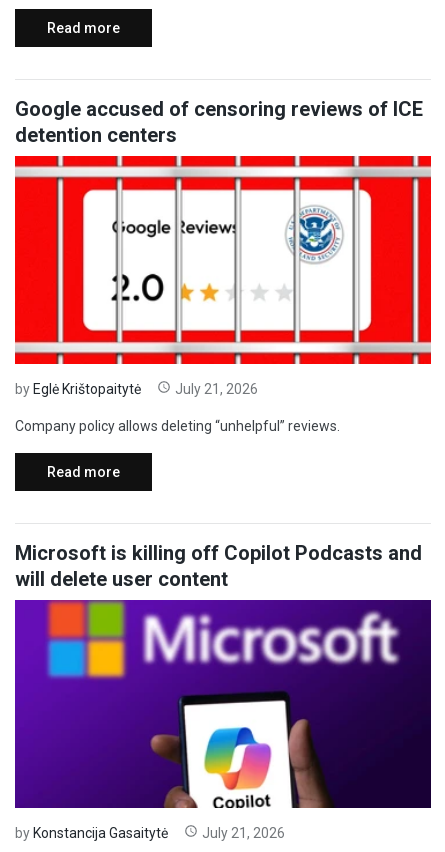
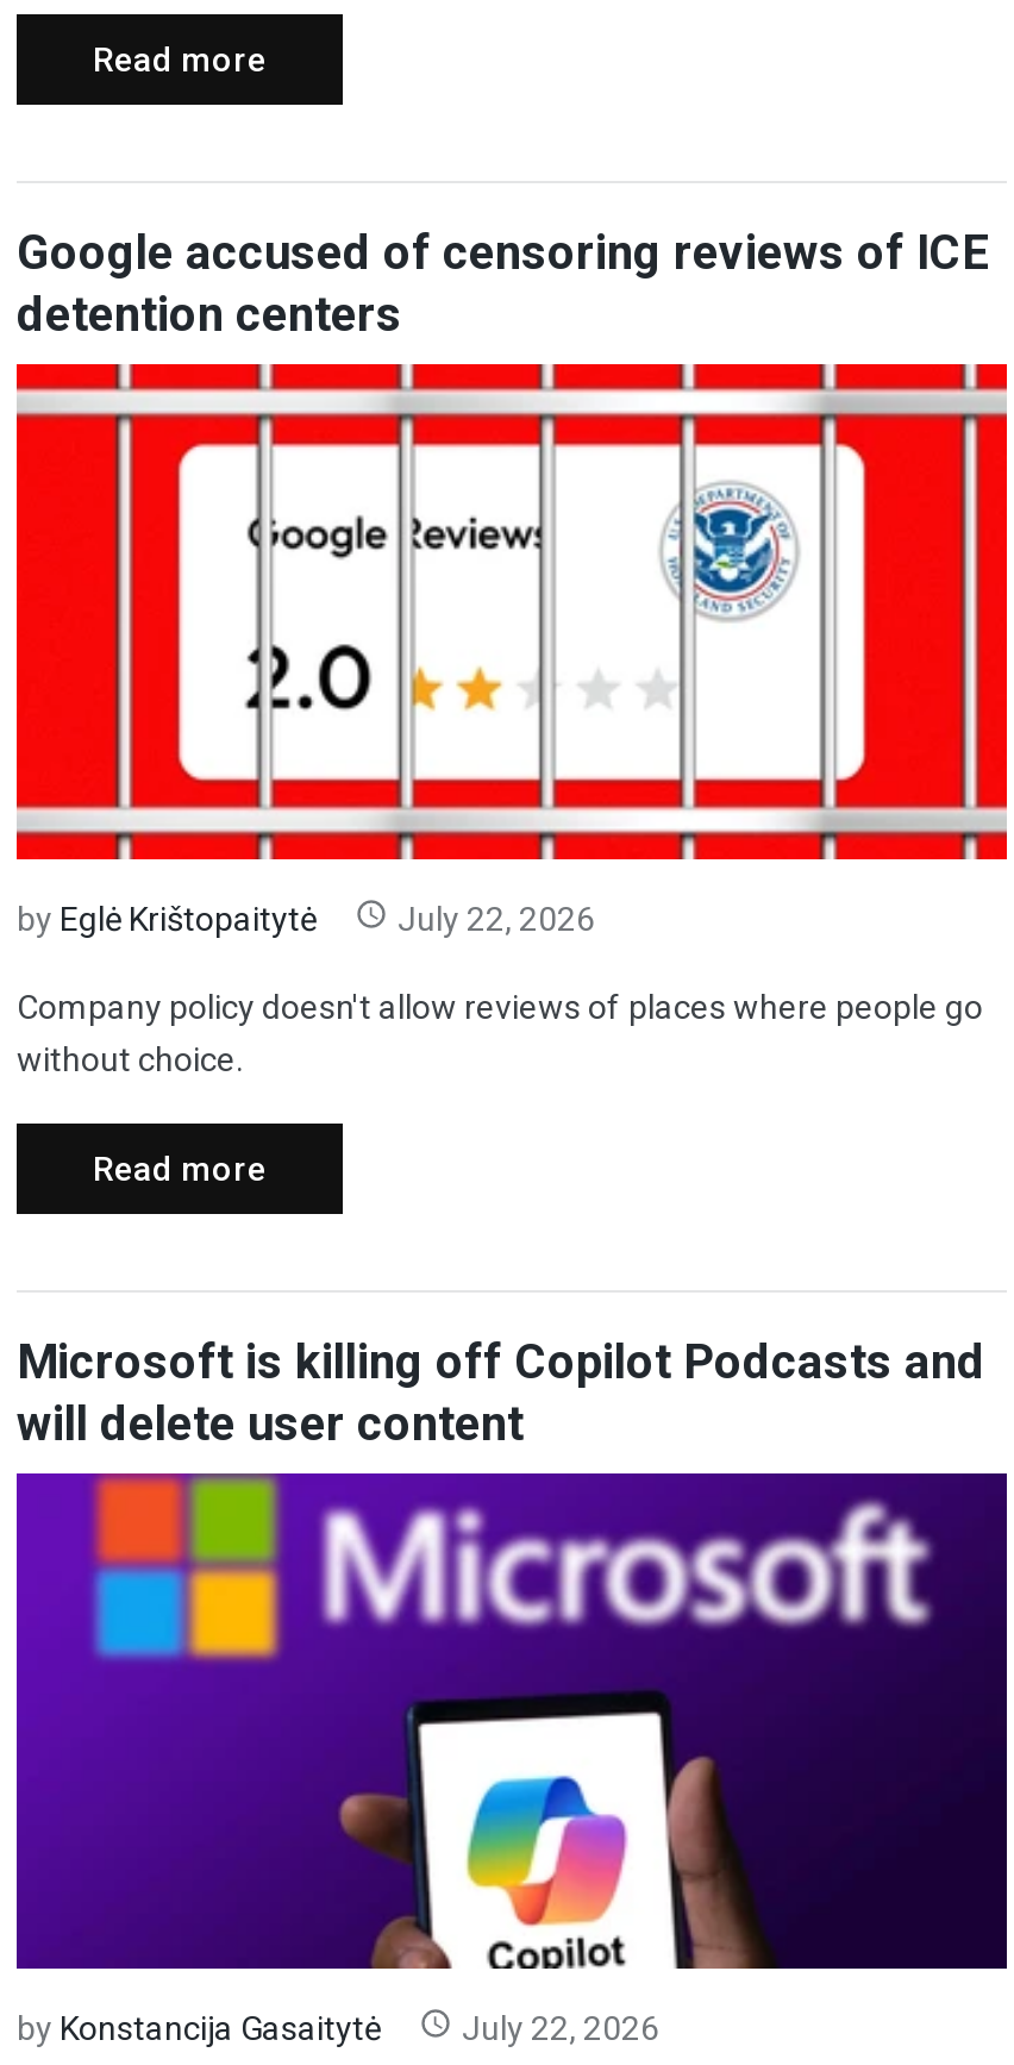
[175,381,258,397] July 21, 2026 -> [398,900,595,938] July 22, 2026
[15,418,340,434] Company policy allows deleting “unhelpful” reviews. -> [17,988,983,1078] Company policy doesn't allow reviews of places where people go | without choice.
[202,825,285,841] July 21, 2026 -> [462,2009,659,2047] July 22, 2026

